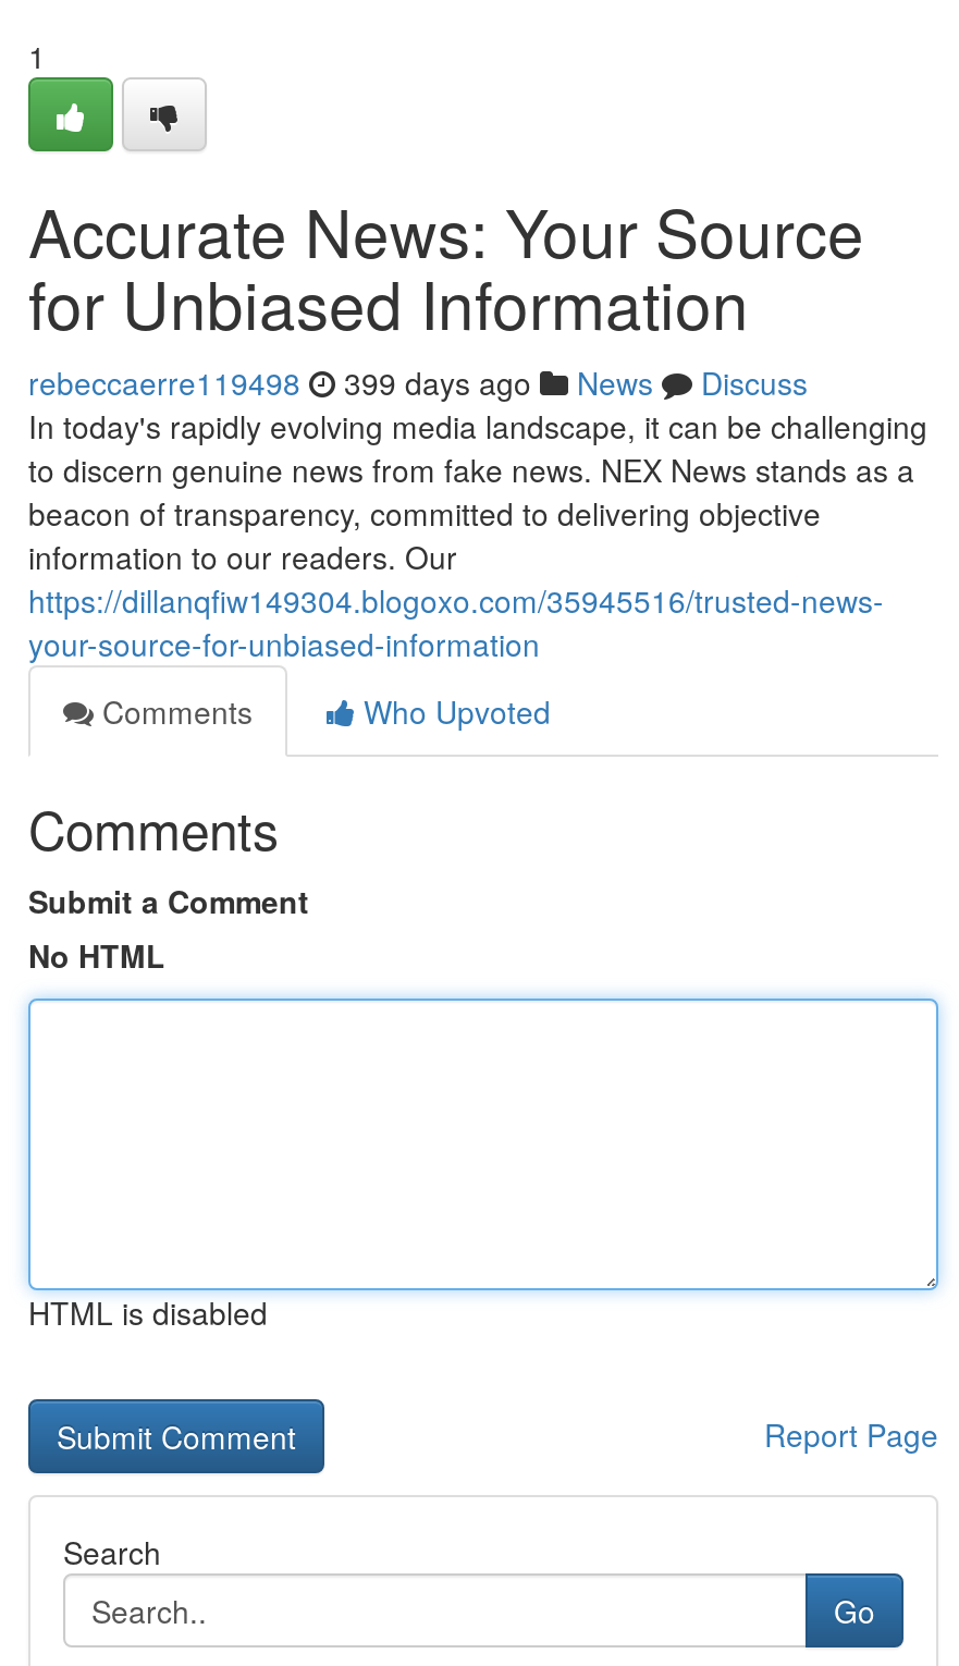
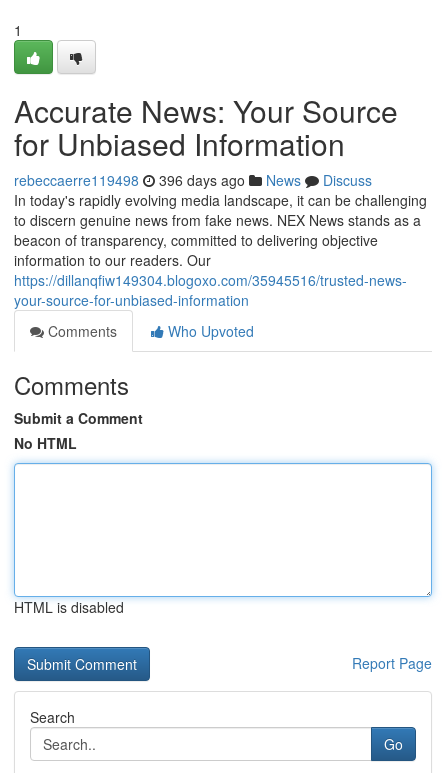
[28,360,808,404] rebeccaerre119498 399 days ago News Discuss -> [14,170,372,190] rebeccaerre119498 396 days ago News Discuss

